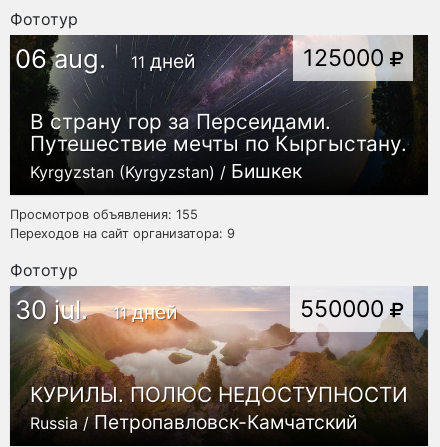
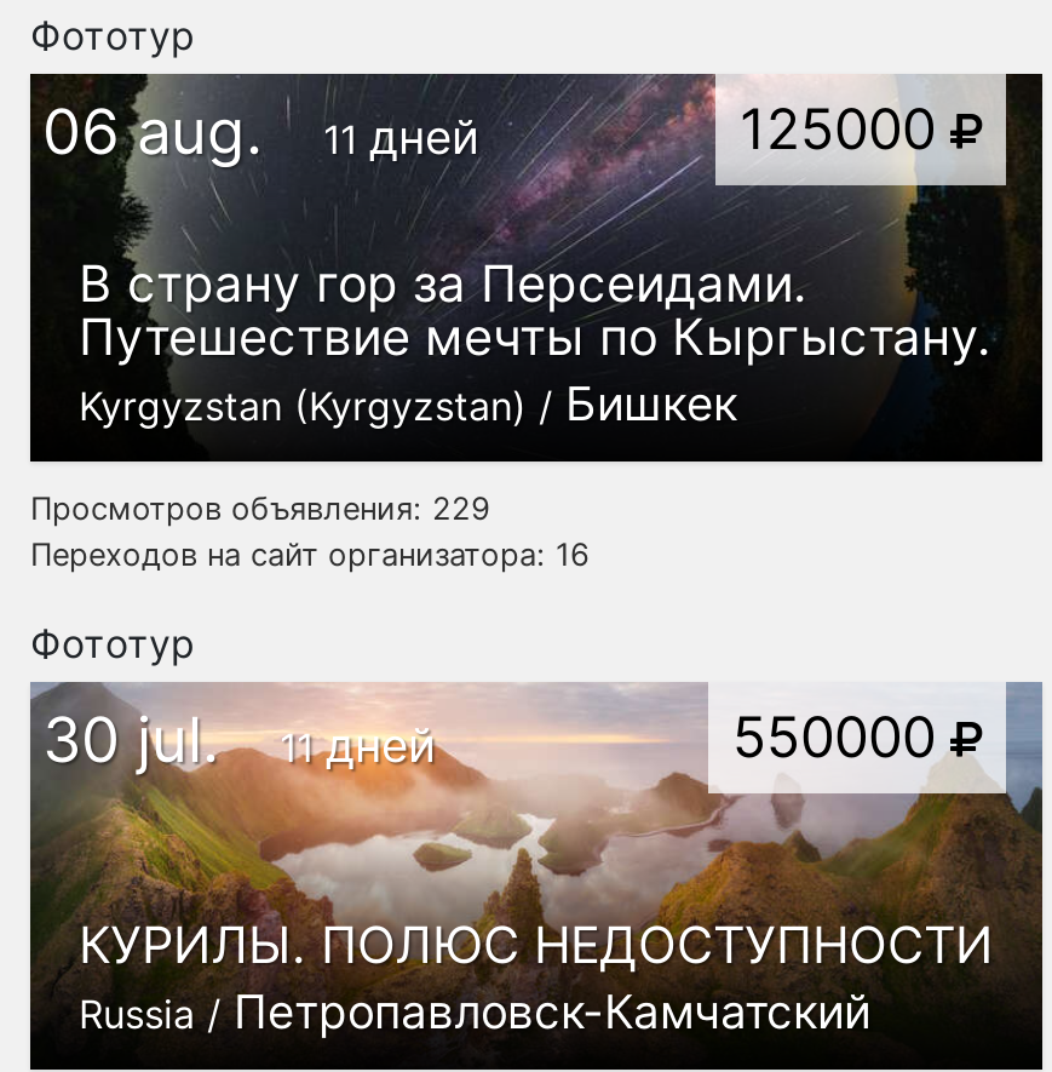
[10,207,198,222] Просмотров объявления: 155 -> [30,491,490,527] Просмотров объявления: 229
[10,226,235,241] Переходов на сайт организатора: 9 -> [30,537,590,573] Переходов на сайт организатора: 16

